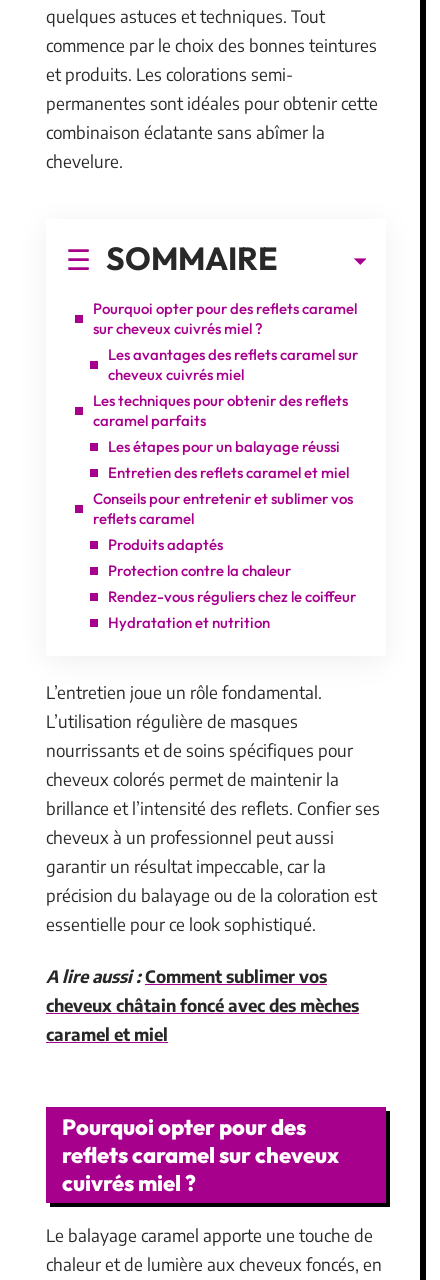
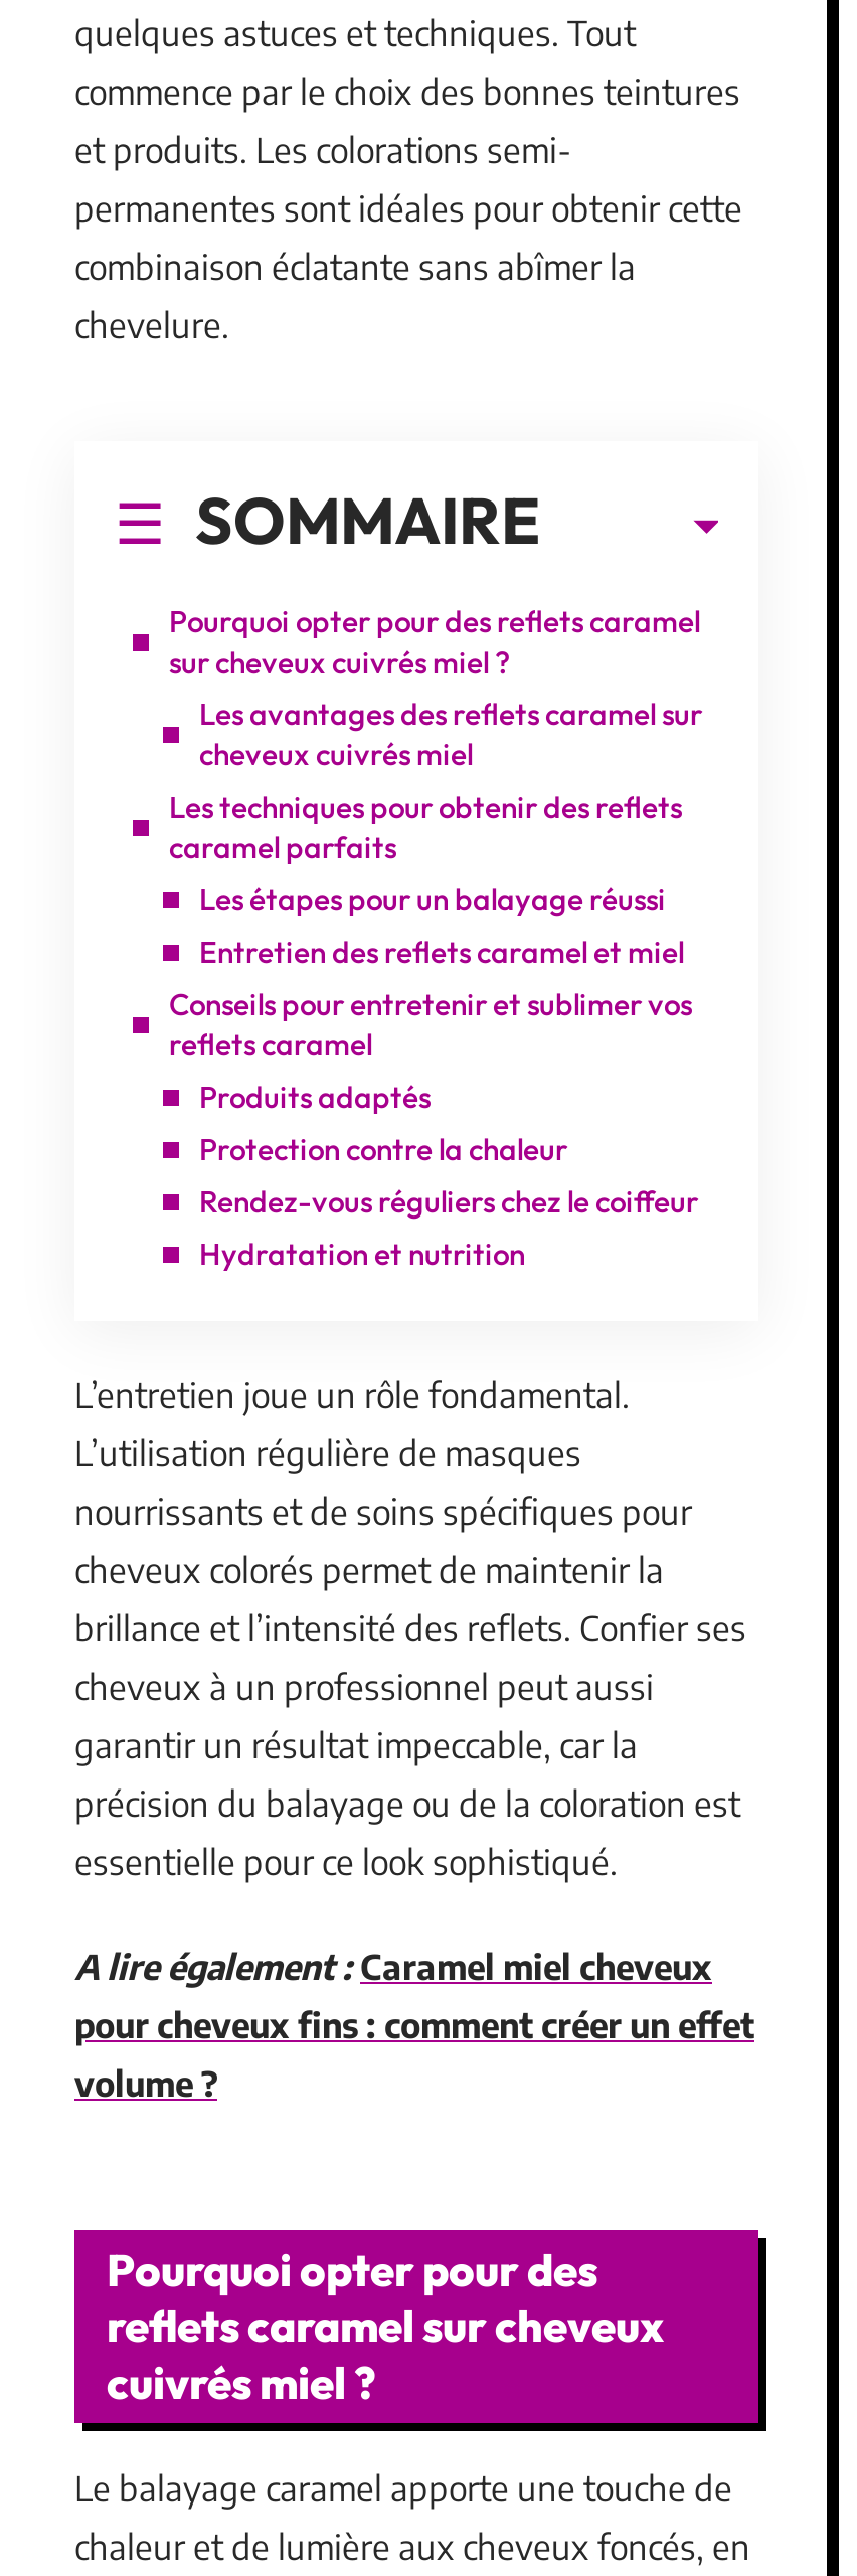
[46,964,359,1044] A lire aussi : Comment sublimer vos | cheveux châtain foncé avec des mèches | caramel et miel -> [74,1943,754,2104] A lire également : Caramel miel cheveux | pour cheveux fins : comment créer un effet | volume ?

